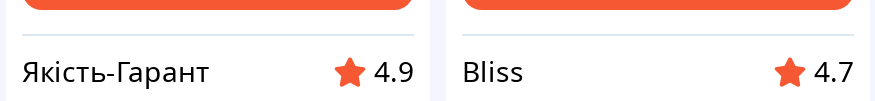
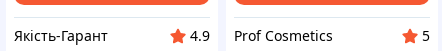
[462,51,854,90] Bliss | 4.7 -> [234,25,430,45] Prof Cosmetics | 5

